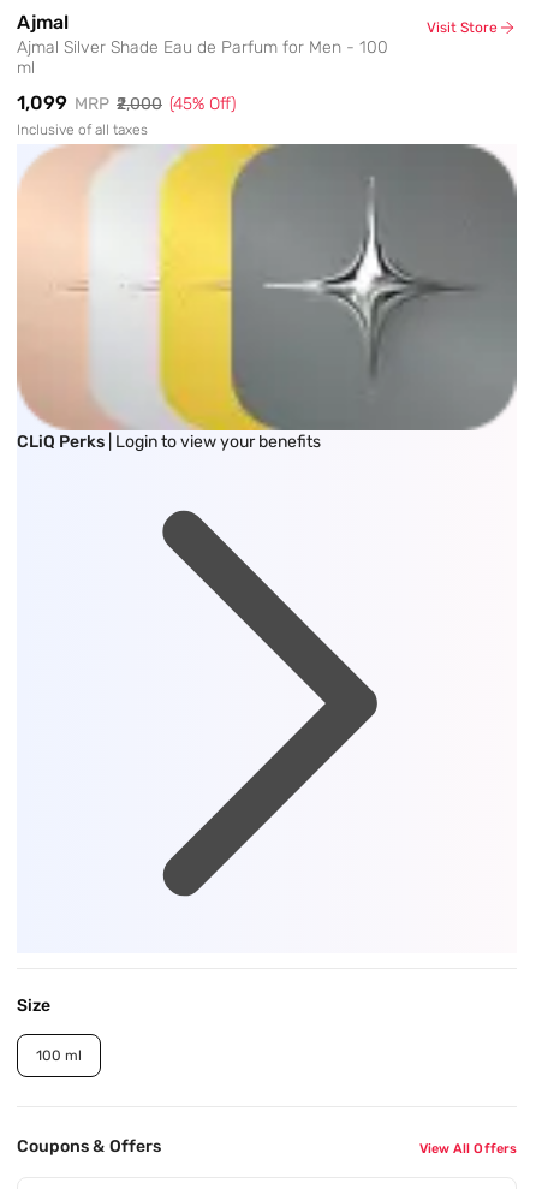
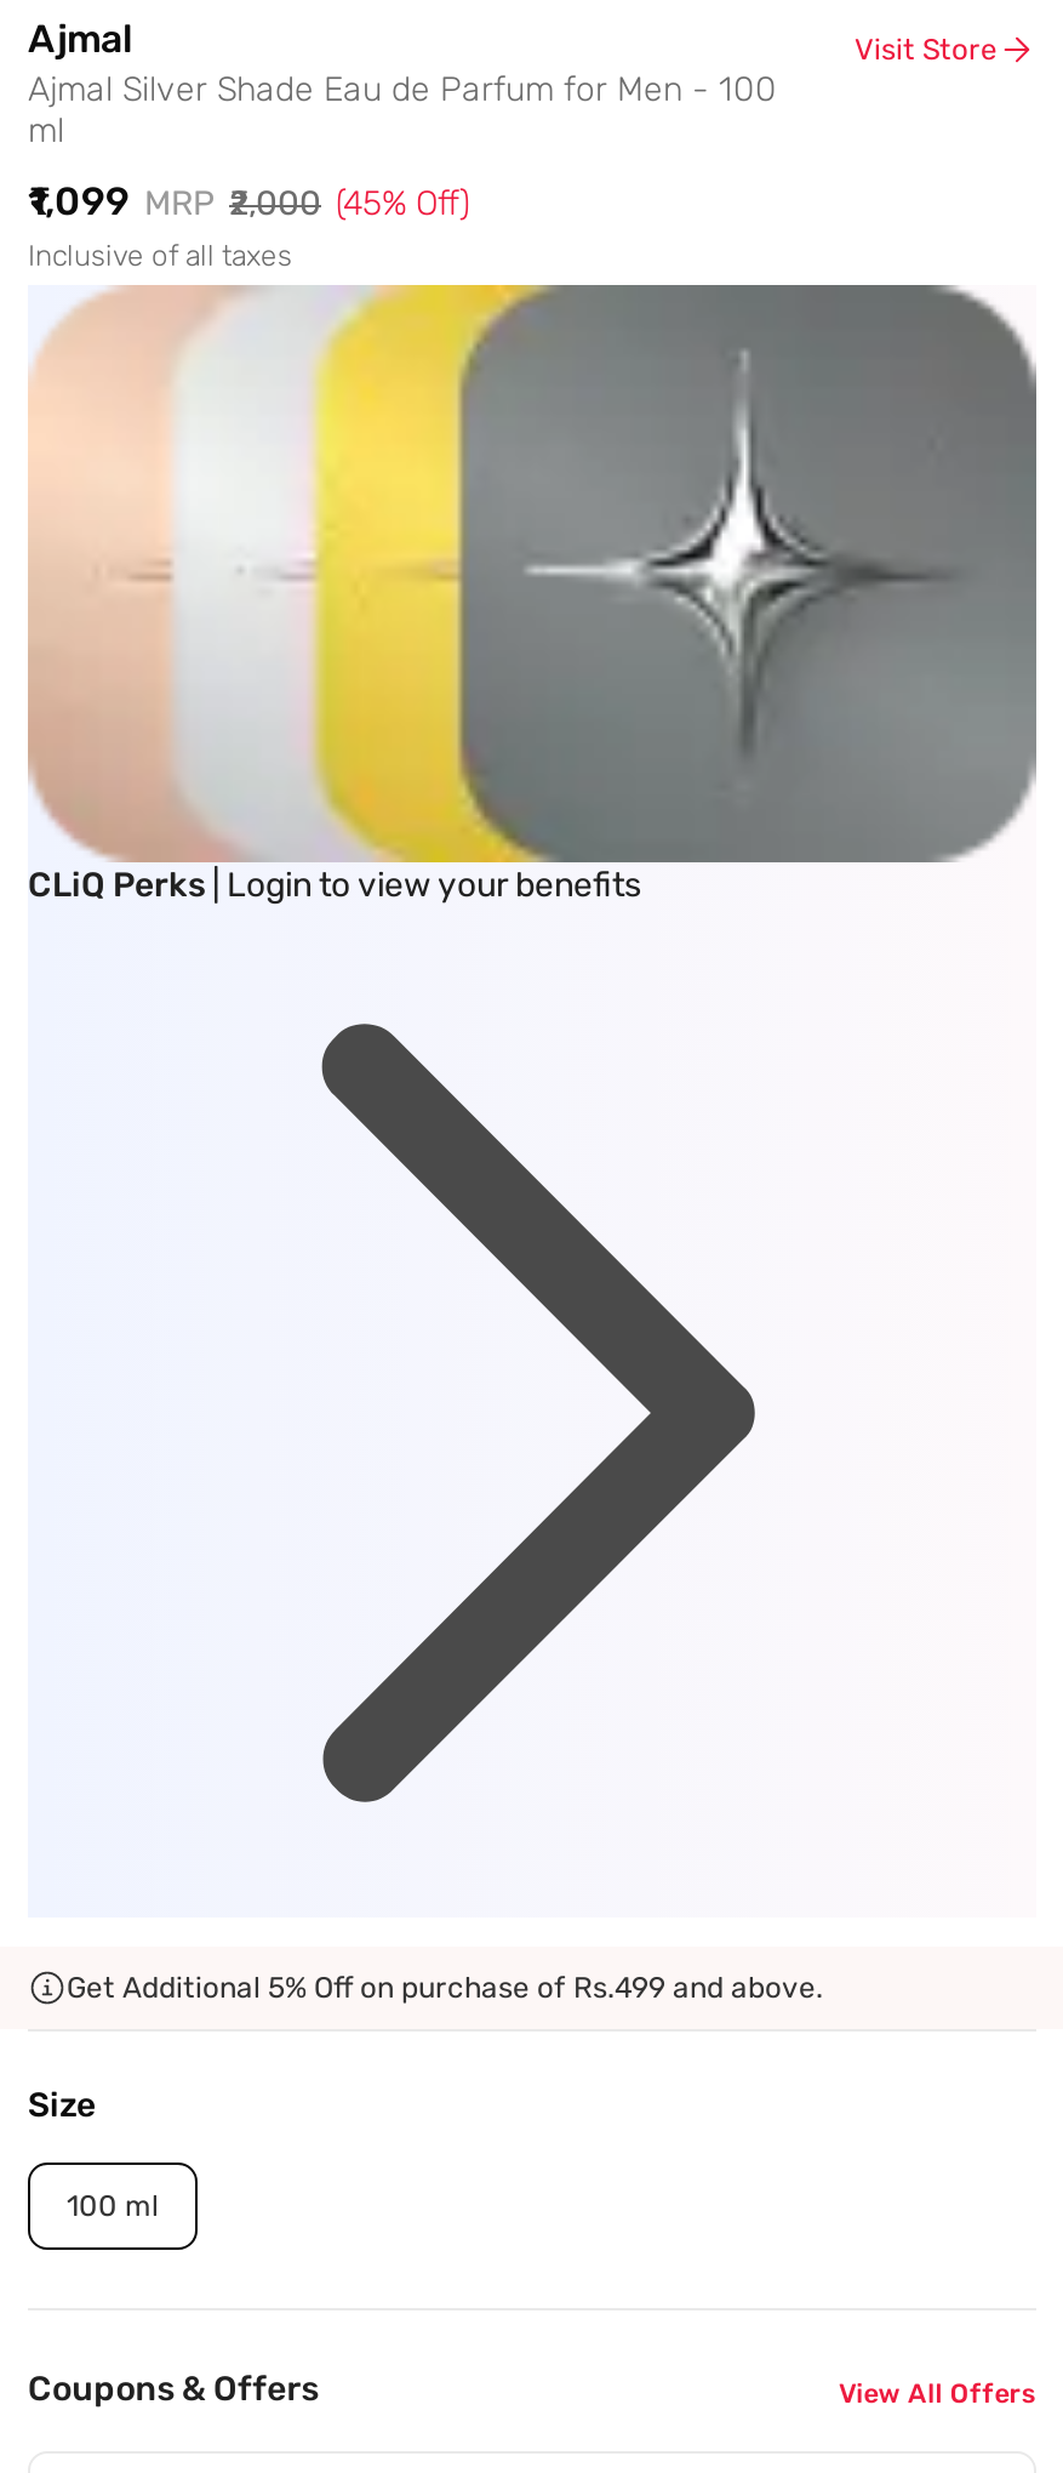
none -> [67,1971,823,2005] Get Additional 5% Off on purchase of Rs.499 and above.

